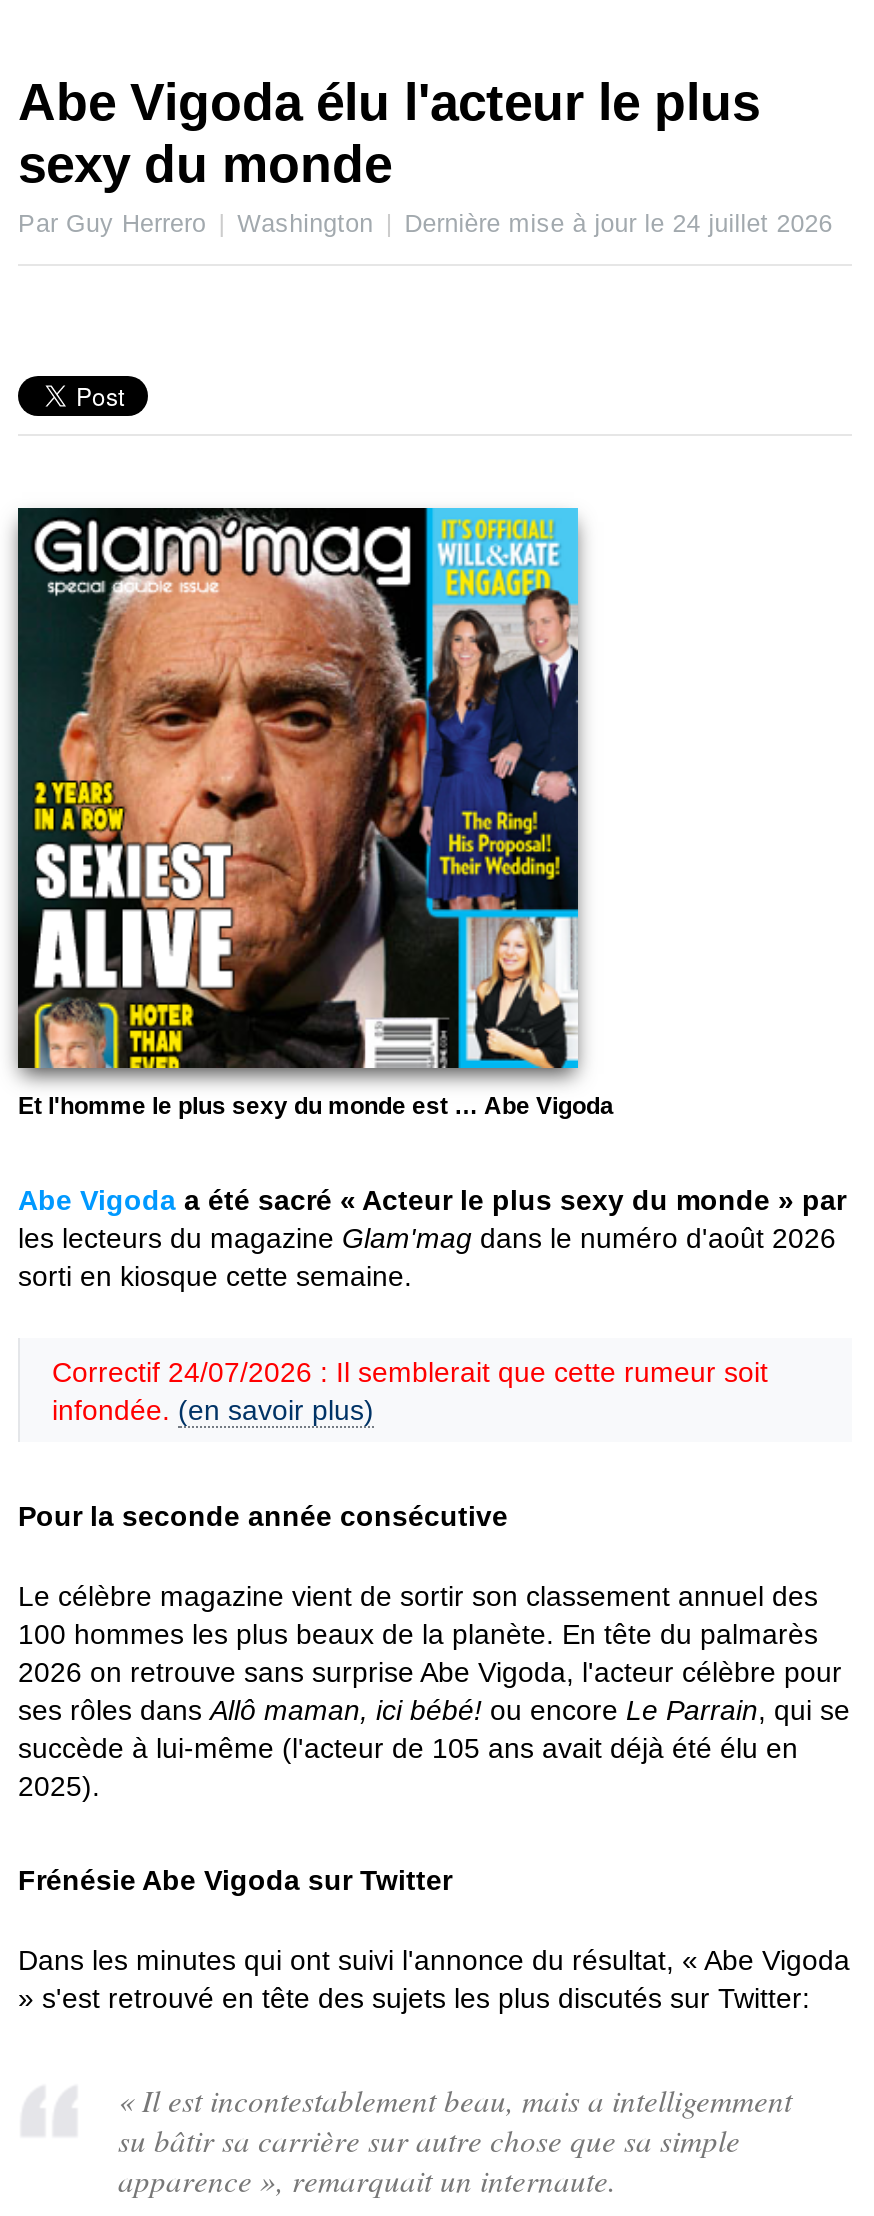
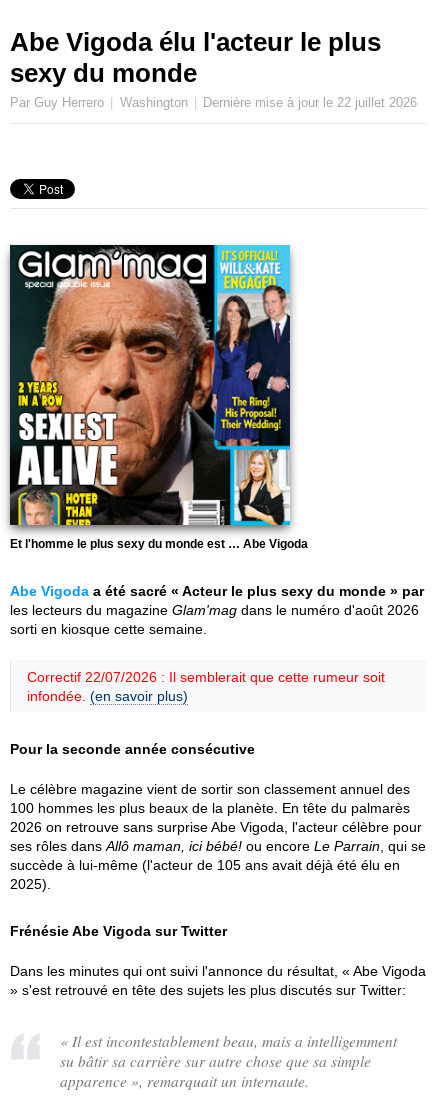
[404,210,832,238] Dernière mise à jour le 24 juillet 2026 -> [203,96,417,110] Dernière mise à jour le 22 juillet 2026
[52,1356,768,1388] Correctif 24/07/2026 : Il semblerait que cette rumeur soit -> [27,669,385,685] Correctif 22/07/2026 : Il semblerait que cette rumeur soit

